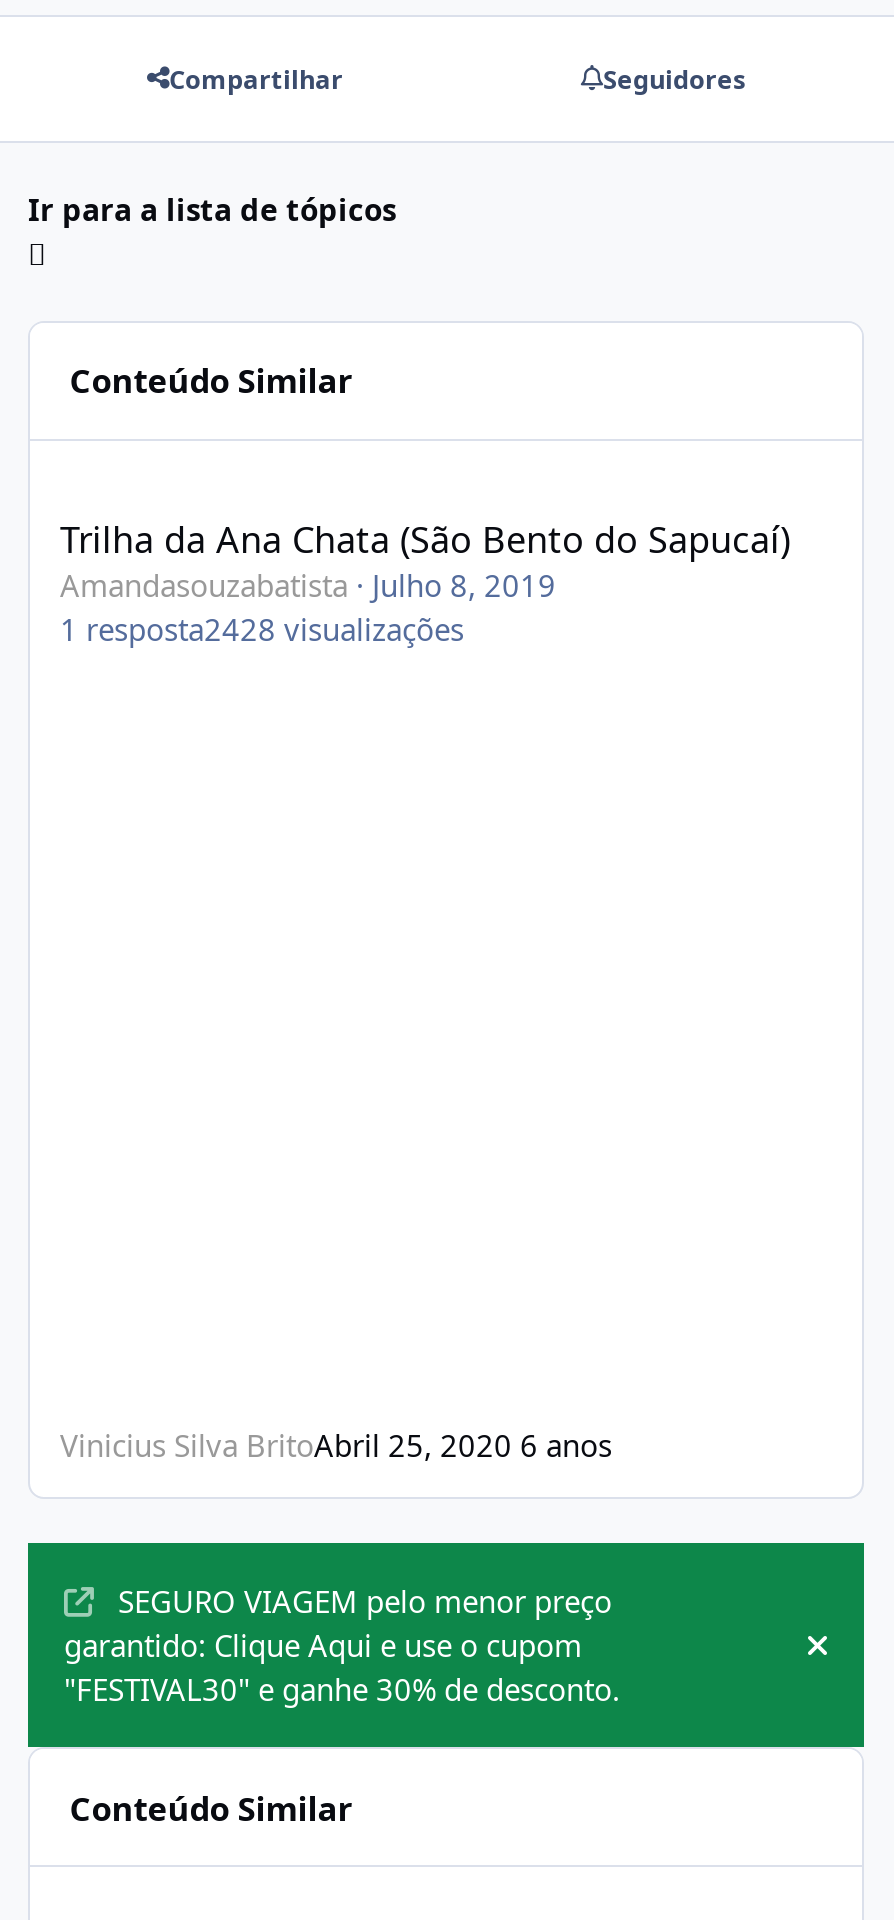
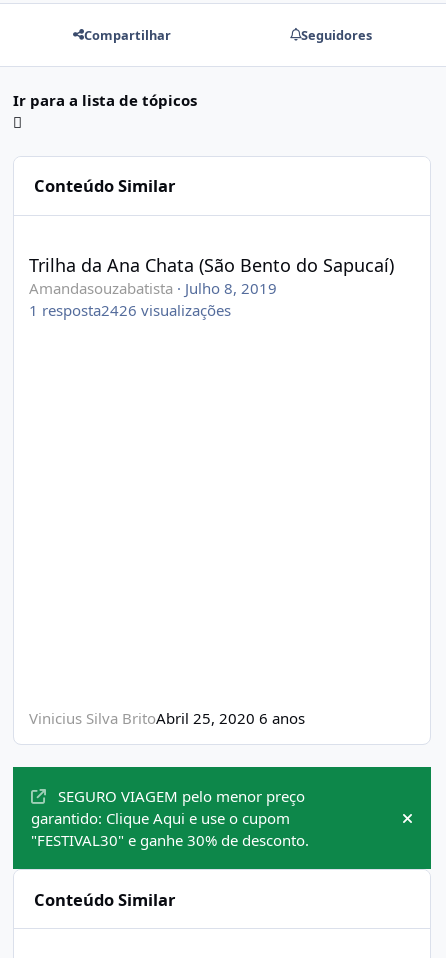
[60,608,464,648] 1 resposta2428 visualizações -> [29,300,231,320] 1 resposta2426 visualizações

